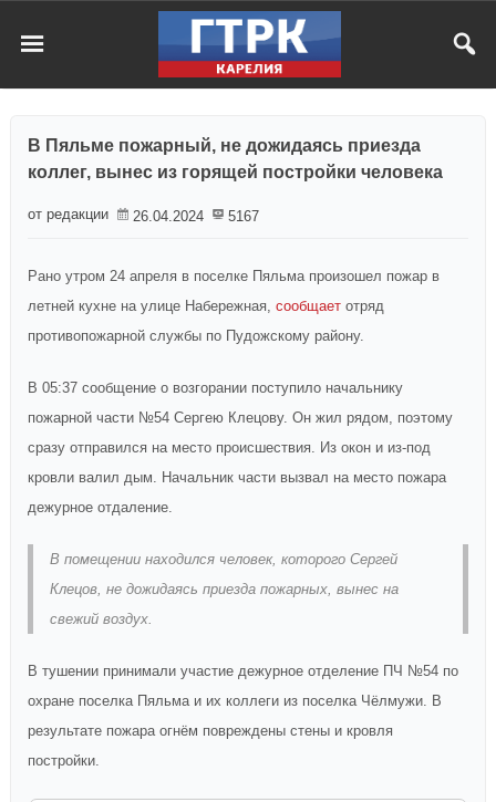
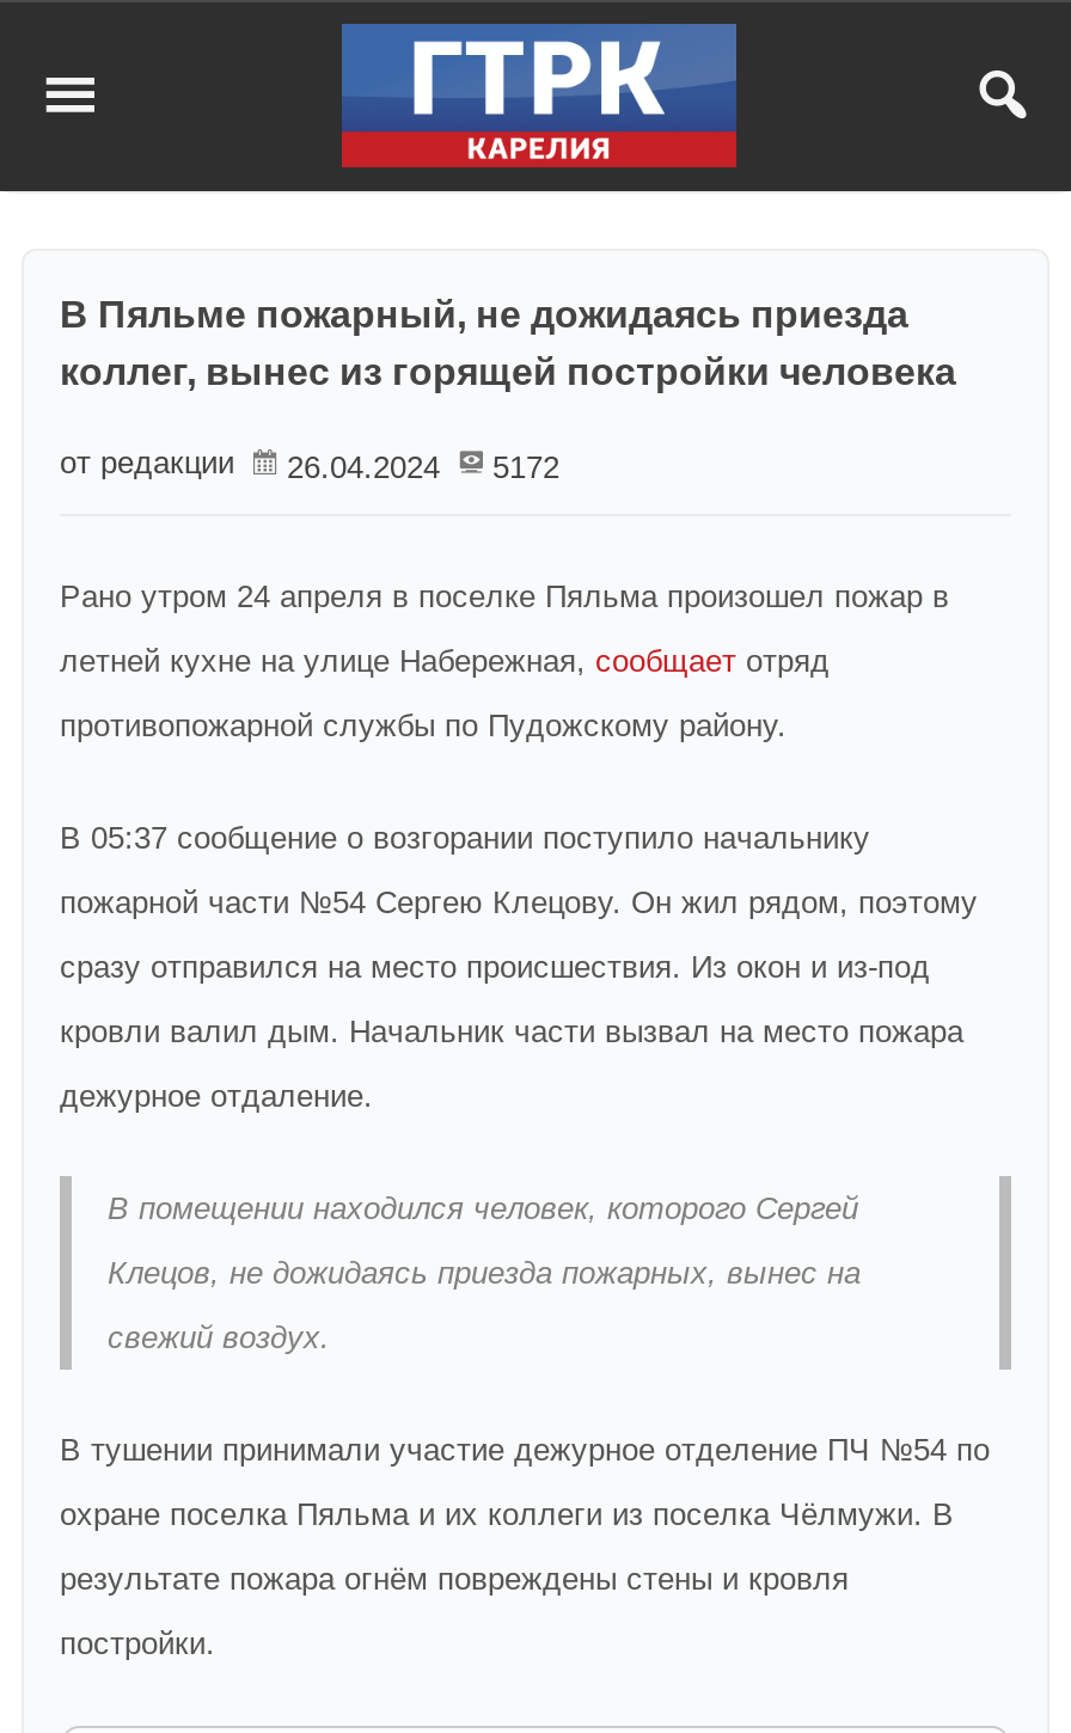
[28,206,259,225] от редакции 26.04.2024 5167 -> [60,445,559,485] от редакции 26.04.2024 5172

